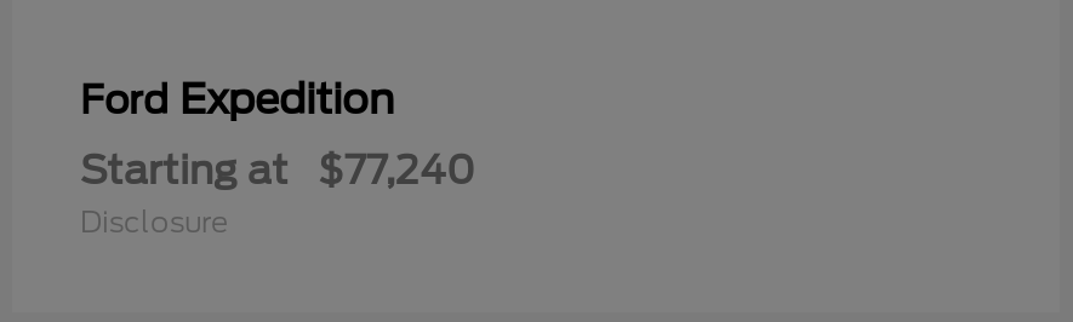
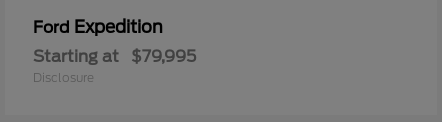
[80,147,475,193] Starting at $77,240 -> [33,47,196,66] Starting at $79,995

